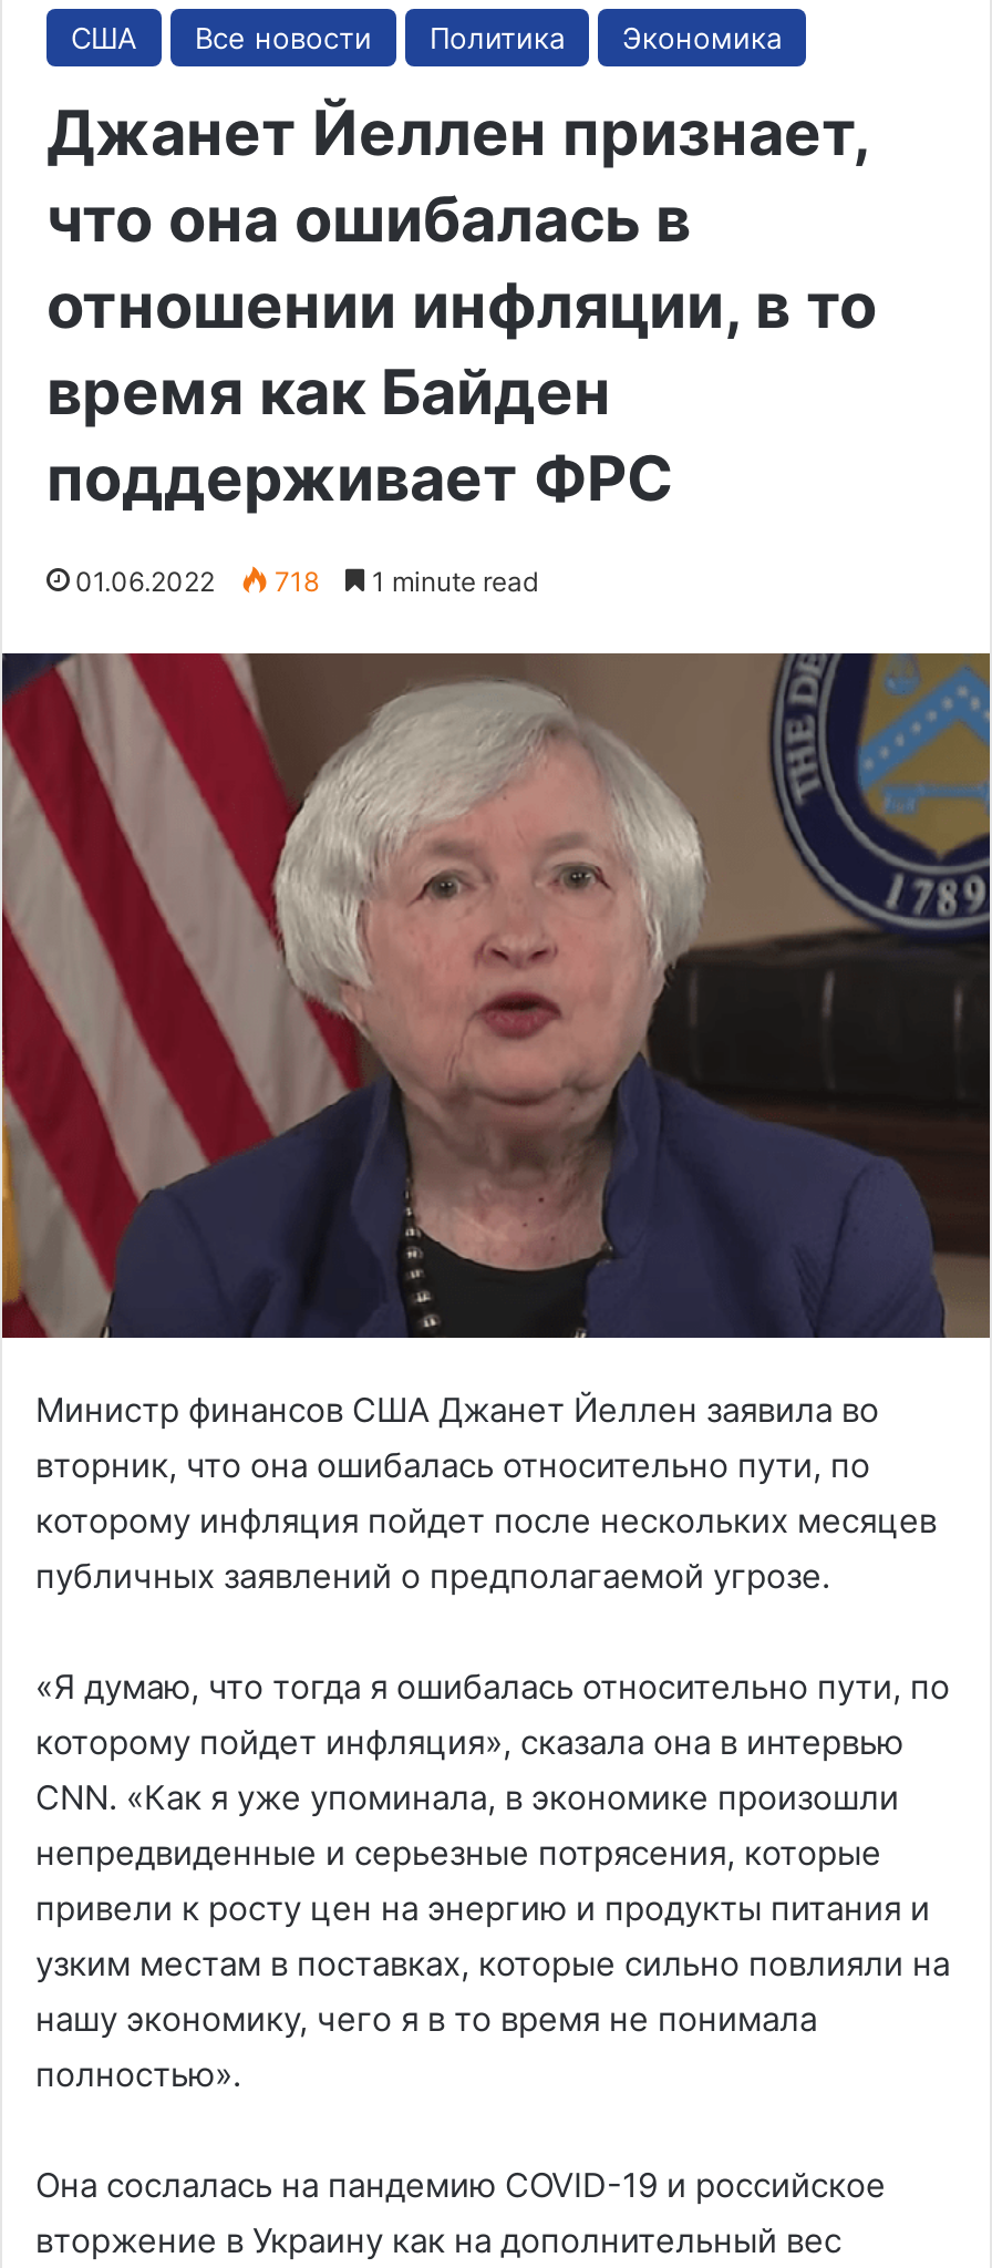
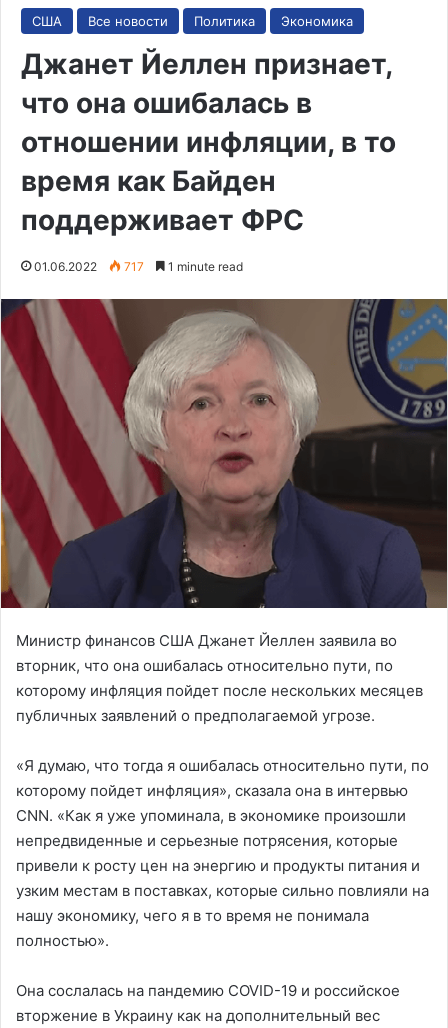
[75,565,538,598] 01.06.2022 718 1 minute read -> [34,259,243,274] 01.06.2022 717 1 minute read

